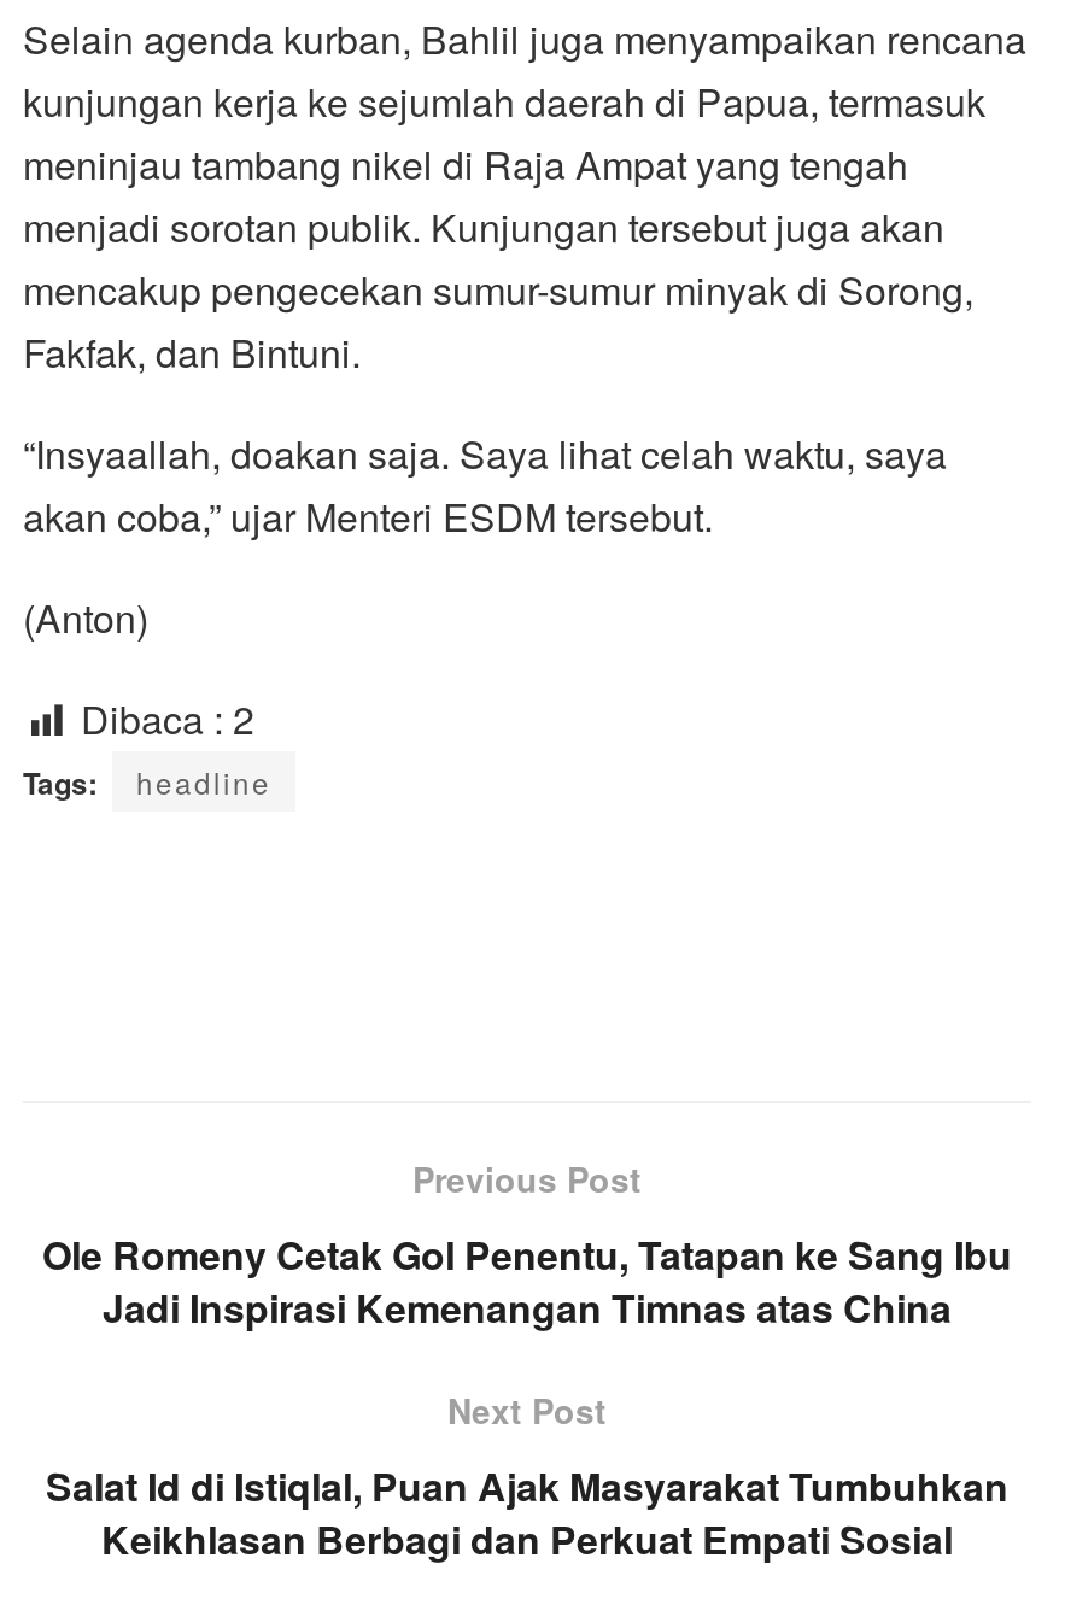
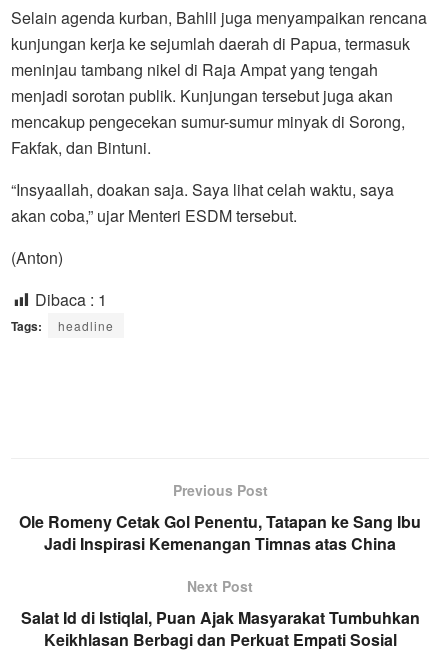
[81,691,254,747] Dibaca : 2 -> [35,288,107,311] Dibaca : 1

